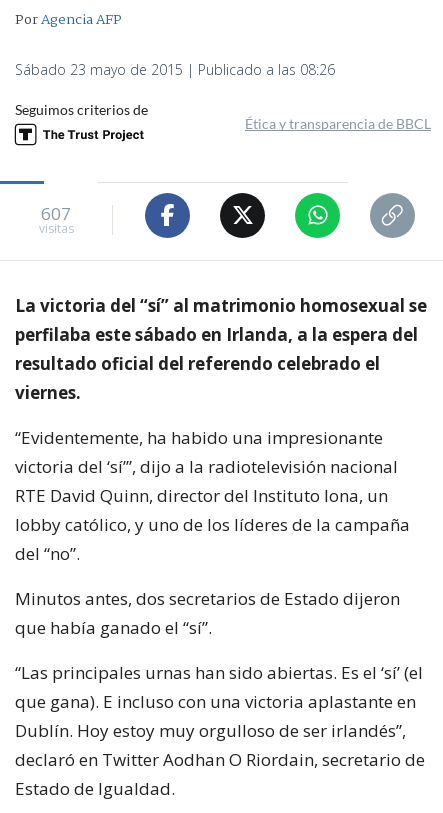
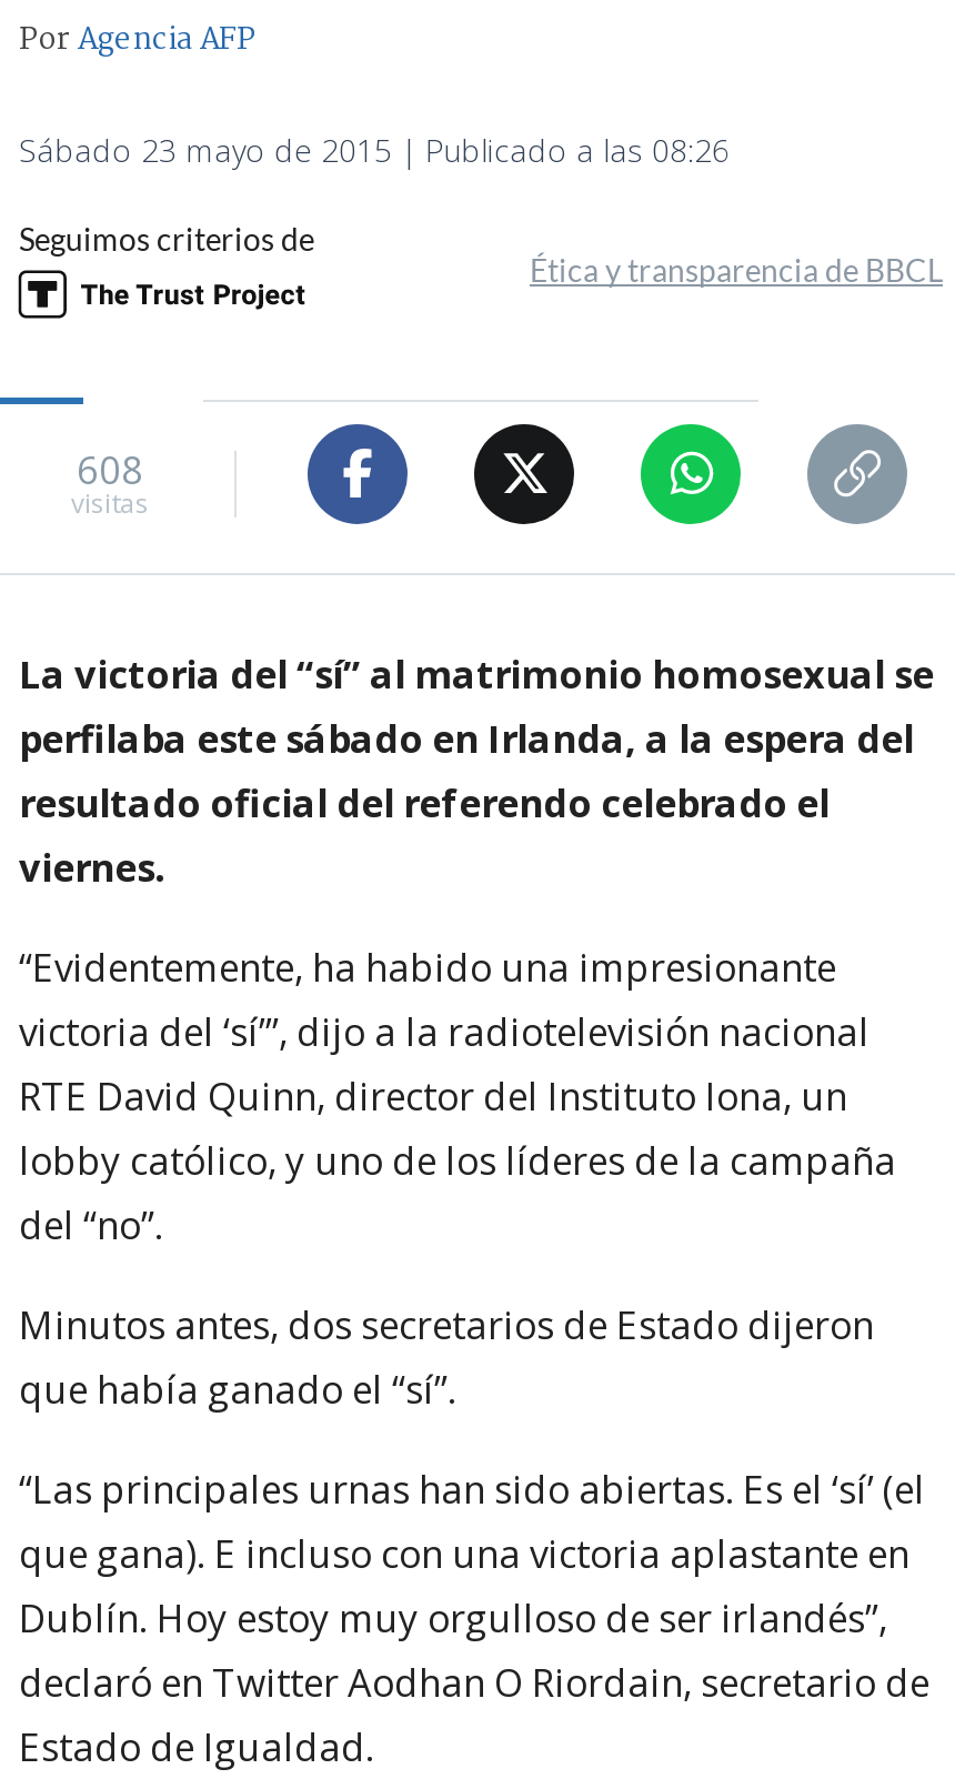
[41,202,71,225] 607 -> [77,445,143,496] 608

